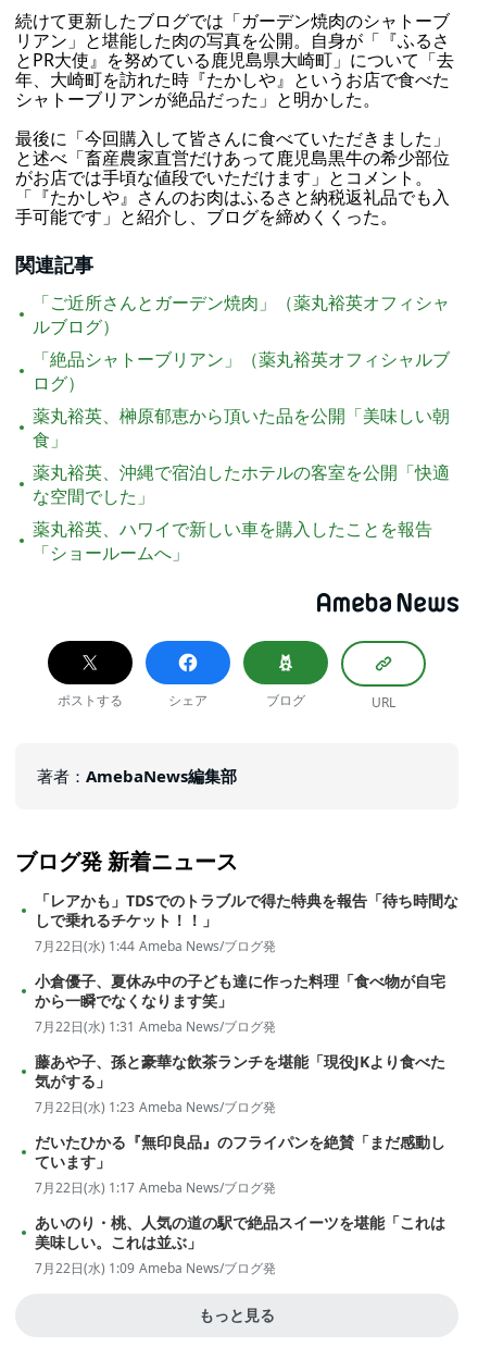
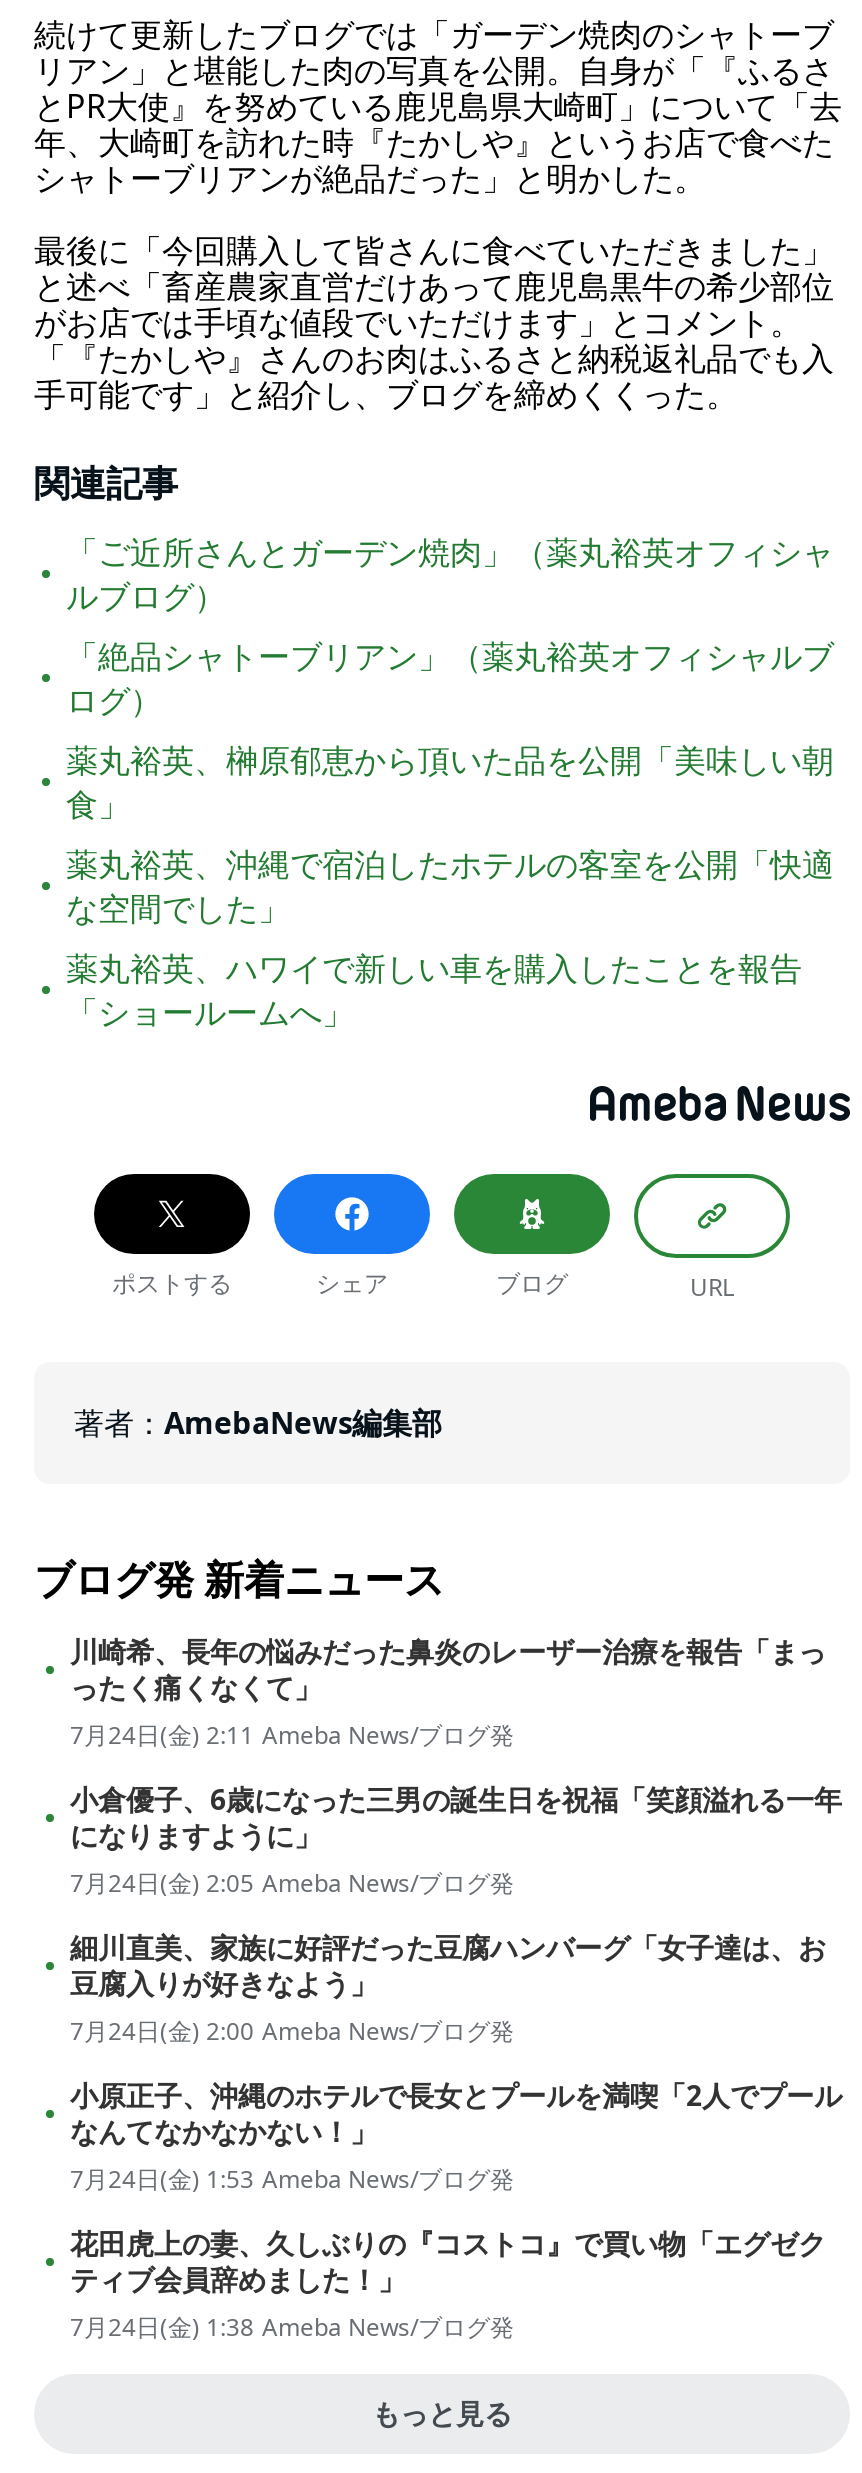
[35,890,458,955] 「レアかも」TDSでのトラブルで得た特典を報告「待ち時間な | しで乗れるチケット！！」 | 7月22日(水) 1:44 Ameba News/ブログ発 -> [70,1632,826,1752] 川崎希、長年の悩みだった鼻炎のレーザー治療を報告「まっ | ったく痛くなくて」 | 7月24日(金) 2:11 Ameba News/ブログ発
[35,971,445,1036] 小倉優子、夏休み中の子ども達に作った料理「食べ物が自宅 | から一瞬でなくなります笑」 | 7月22日(水) 1:31 Ameba News/ブログ発 -> [70,1780,842,1900] 小倉優子、6歳になった三男の誕生日を祝福「笑顔溢れる一年 | になりますように」 | 7月24日(金) 2:05 Ameba News/ブログ発
[35,1051,445,1116] 藤あや子、孫と豪華な飲茶ランチを堪能「現役JKより食べた | 気がする」 | 7月22日(水) 1:23 Ameba News/ブログ発 -> [70,1928,826,2048] 細川直美、家族に好評だった豆腐ハンバーグ「女子達は、お | 豆腐入りが好きなよう」 | 7月24日(金) 2:00 Ameba News/ブログ発
[35,1132,445,1197] だいたひかる『無印良品』のフライパンを絶賛「まだ感動し | ています」 | 7月22日(水) 1:17 Ameba News/ブログ発 -> [70,2076,842,2196] 小原正子、沖縄のホテルで長女とプールを満喫「2人でプール | なんてなかなかない！」 | 7月24日(金) 1:53 Ameba News/ブログ発
[35,1212,445,1277] あいのり・桃、人気の道の駅で絶品スイーツを堪能「これは | 美味しい。これは並ぶ」 | 7月22日(水) 1:09 Ameba News/ブログ発 -> [70,2224,826,2344] 花田虎上の妻、久しぶりの『コストコ』で買い物「エグゼク | ティブ会員辞めました！」 | 7月24日(金) 1:38 Ameba News/ブログ発

